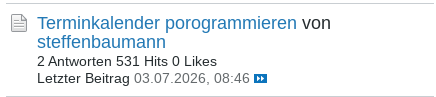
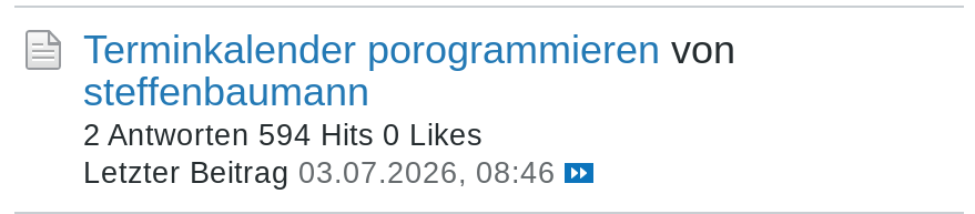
[37,54,217,69] 2 Antworten 531 Hits 0 Likes -> [83,119,483,152] 2 Antworten 594 Hits 0 Likes

